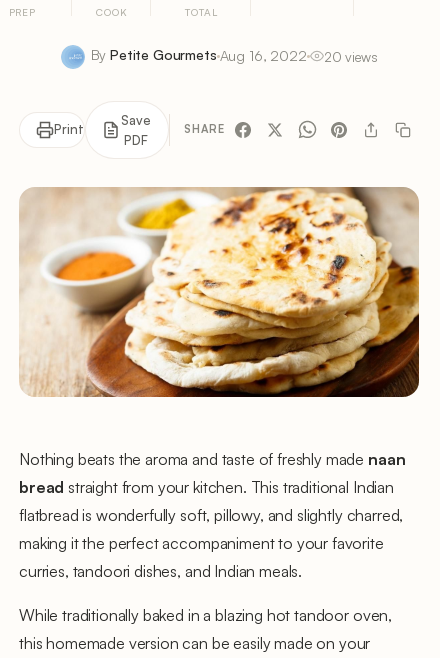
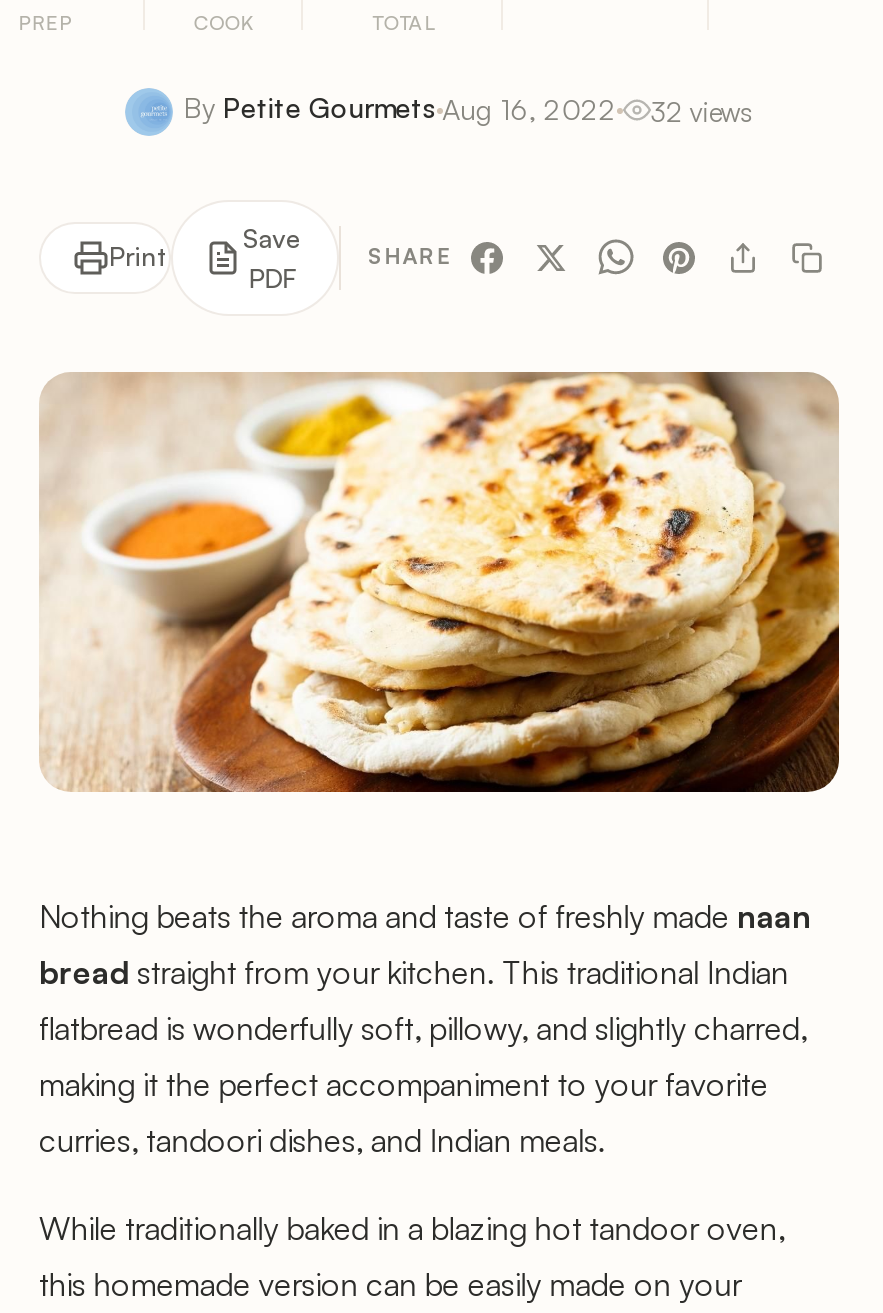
[90,46,377,65] By Petite Gourmets Aug 16, 2022 20 views -> [184,90,754,128] By Petite Gourmets Aug 16, 2022 32 views

